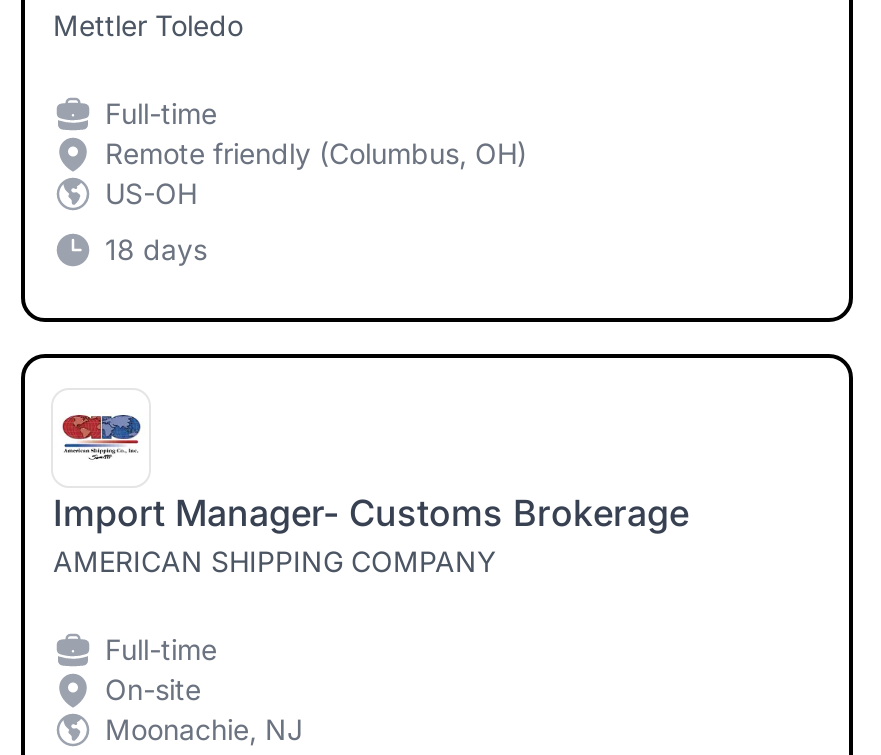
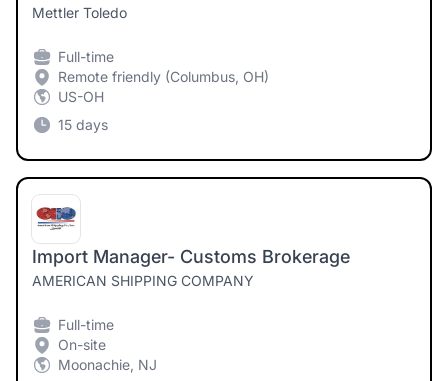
[105,232,207,266] 18 days -> [58,116,108,133] 15 days

